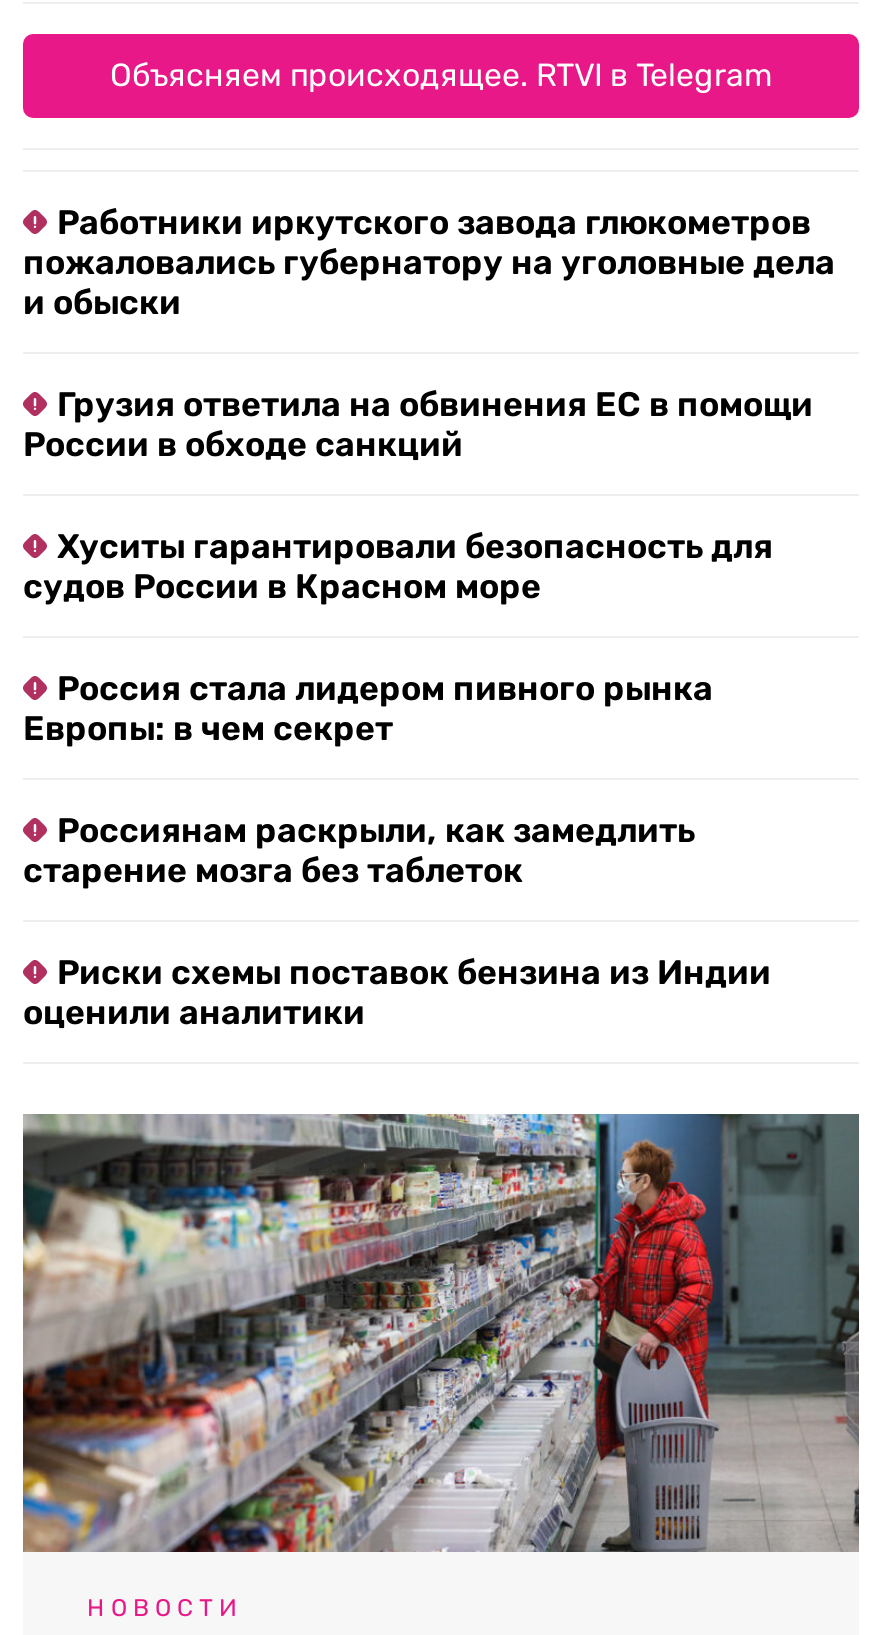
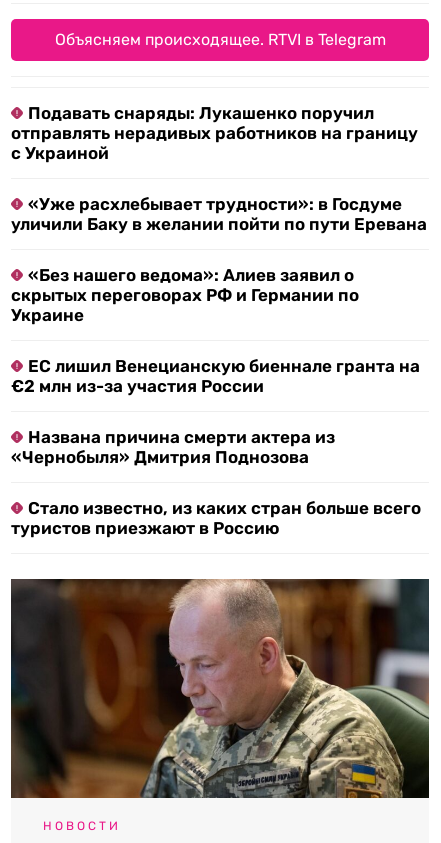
[23,202,835,322] Работники иркутского завода глюкометров | пожаловались губернатору на уголовные дела | и обыски -> [11,103,418,163] Подавать снаряды: Лукашенко поручил | отправлять нерадивых работников на границу | с Украиной
[23,384,813,464] Грузия ответила на обвинения ЕС в помощи | России в обходе санкций -> [11,194,427,234] «Уже расхлебывает трудности»: в Госдуме | уличили Баку в желании пойти по пути Еревана
[23,526,773,606] Хуситы гарантировали безопасность для | судов России в Красном море -> [11,265,359,325] «Без нашего ведома»: Алиев заявил о | скрытых переговорах РФ и Германии по | Украине
[23,668,713,748] Россия стала лидером пивного рынка | Европы: в чем секрет -> [11,356,420,396] ЕС лишил Венецианскую биеннале гранта на | €2 млн из-за участия России
[23,810,695,890] Россиянам раскрыли, как замедлить | старение мозга без таблеток -> [11,427,335,467] Названа причина смерти актера из | «Чернобыля» Дмитрия Поднозова
[23,952,771,1032] Риски схемы поставок бензина из Индии | оценили аналитики -> [11,498,421,538] Стало известно, из каких стран больше всего | туристов приезжают в Россию
[21,1112,861,1554] [image] -> [10,578,429,799] [image]

